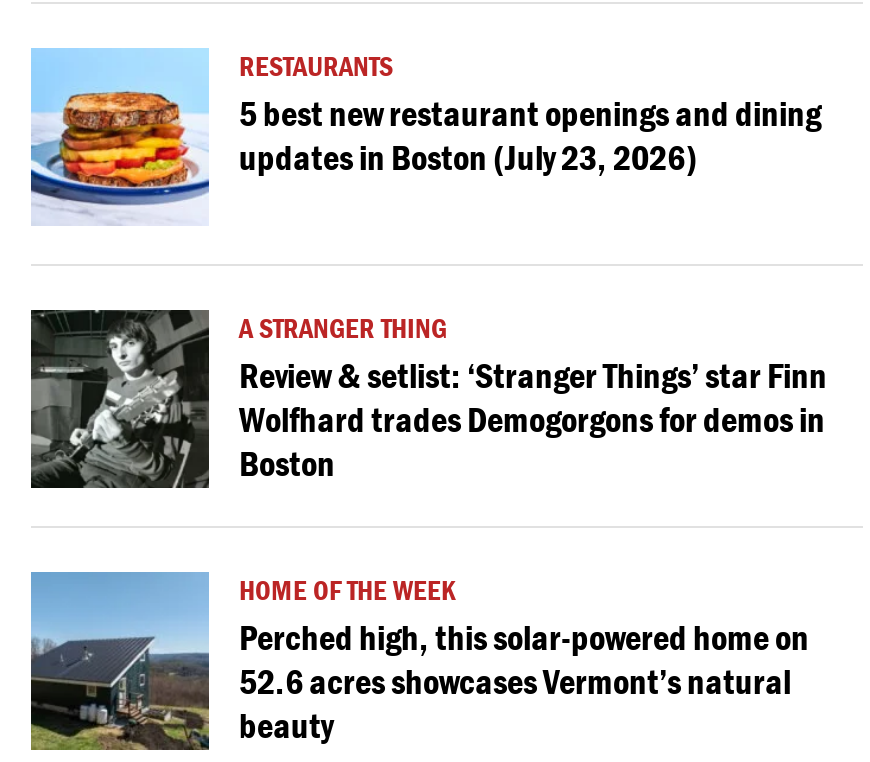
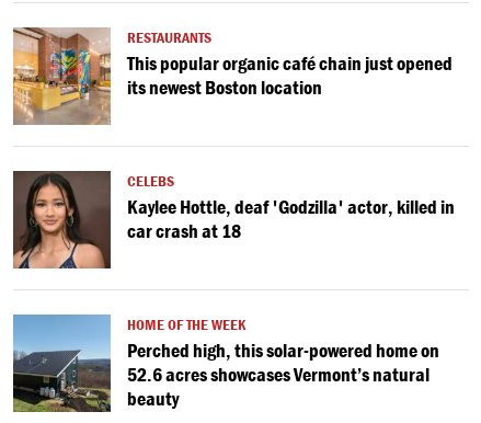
[29,48,821,228] [image] | 5 best new restaurant openings and dining | updates in Boston (July 23, 2026) -> [12,26,453,126] [image] | This popular organic café chain just opened | its newest Boston location
[29,310,827,490] [image] | A STRANGER THING | Review & setlist: ‘Stranger Things’ star Finn | Wolfhard trades Demogorgons for demos in | Boston -> [12,171,455,270] [image] | CELEBS | Kaylee Hottle, deaf 'Godzilla' actor, killed in | car crash at 18

